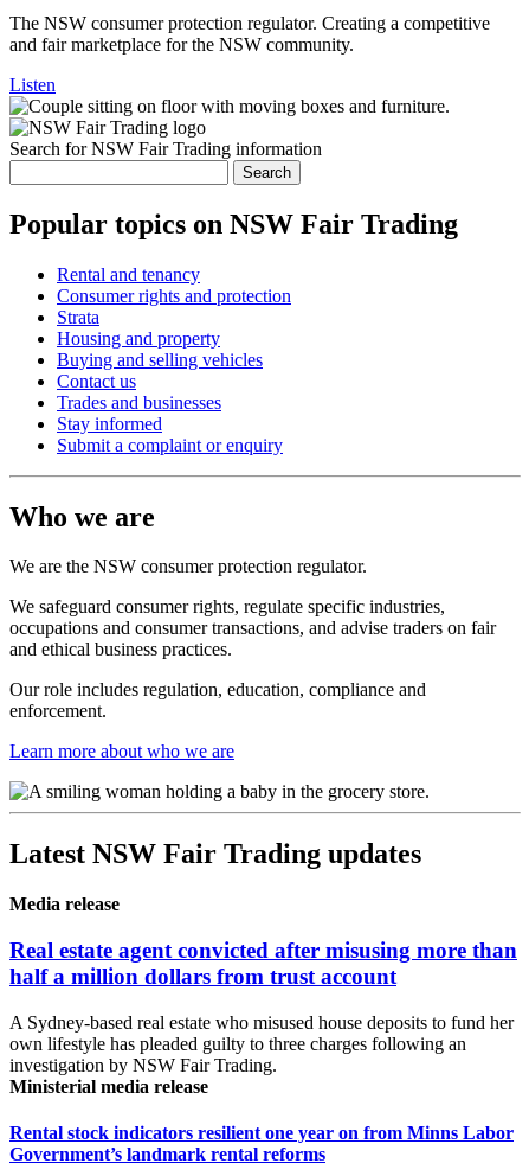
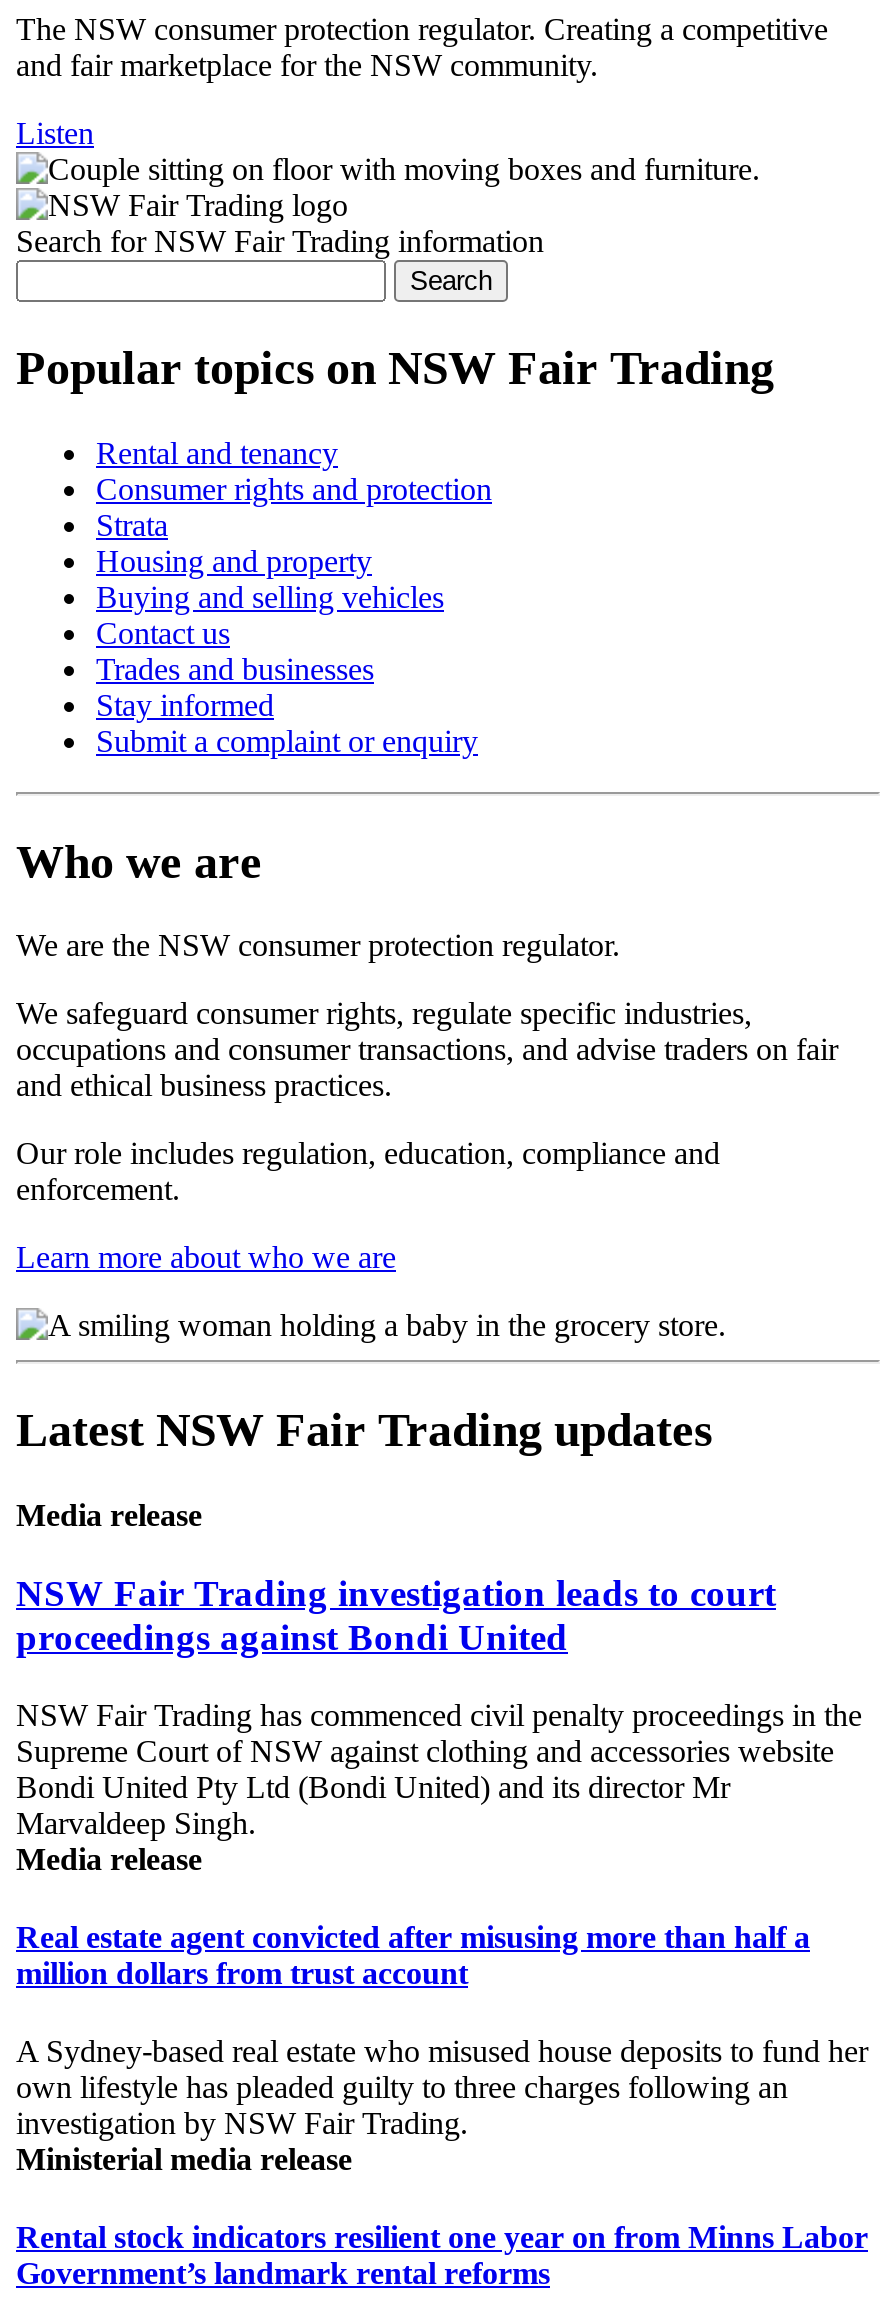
[9,938,517,989] Real estate agent convicted after misusing more than | half a million dollars from trust account -> [16,1572,862,1990] NSW Fair Trading investigation leads to court | proceedings against Bondi United | NSW Fair Trading has commenced civil penalty proceedings in the | Supreme Court of NSW against clothing and accessories website | Bondi United Pty Ltd (Bondi United) and its director Mr | Marvaldeep Singh. | Media release | Real estate agent convicted after misusing more than half a | million dollars from trust account

